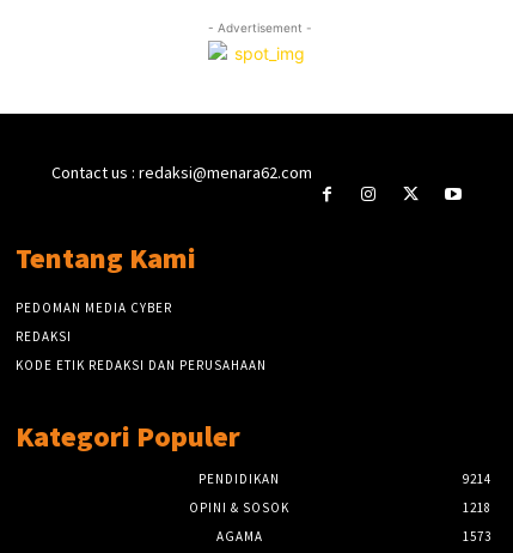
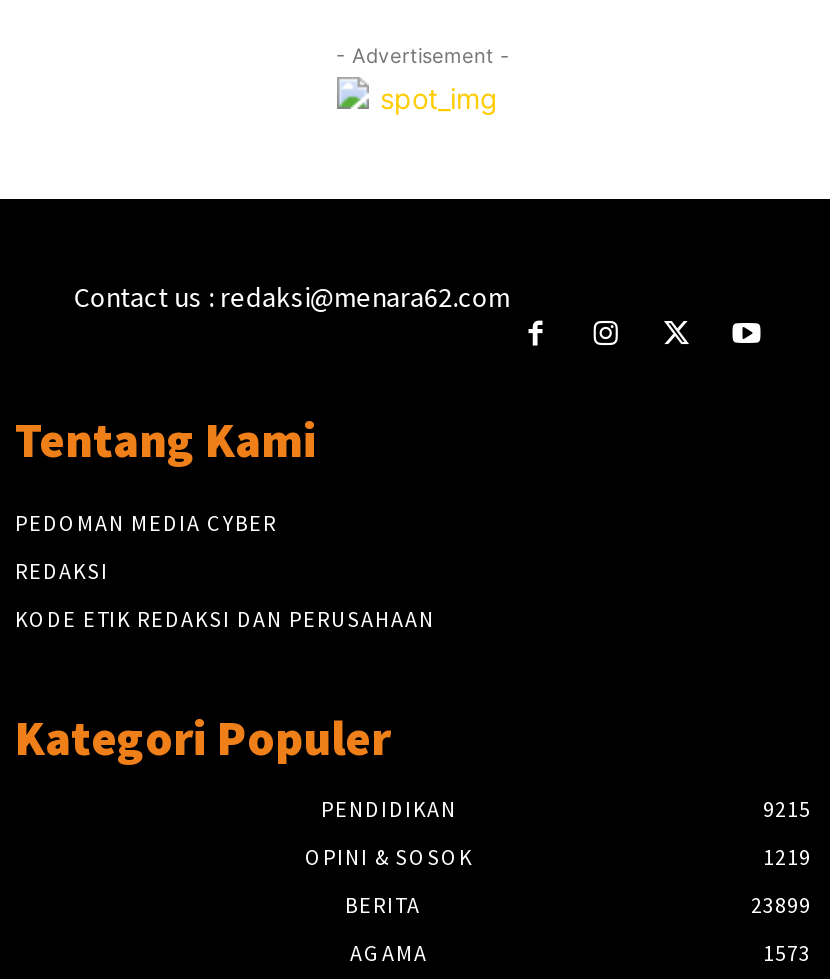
[463,471,491,487] 9214 -> [763,795,811,823] 9215
[463,499,491,516] 1218 -> [345,843,811,919] 1219 | BERITA | 23899

